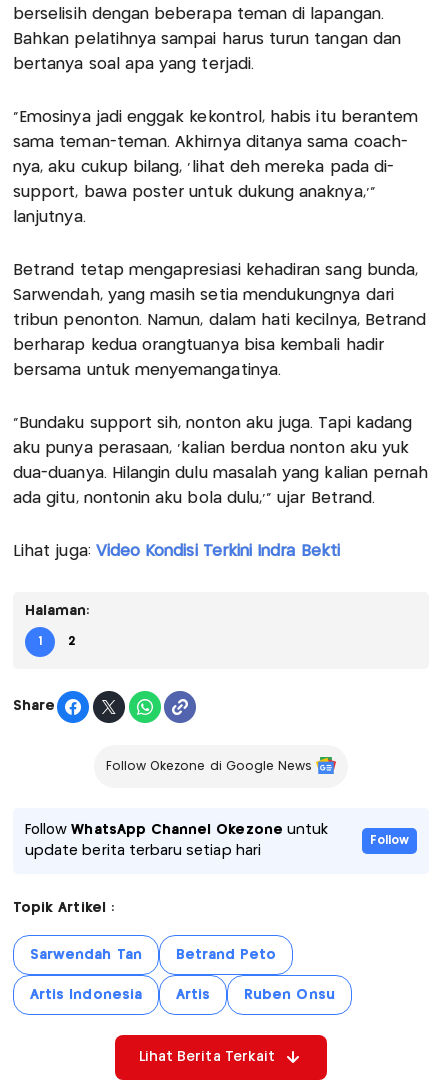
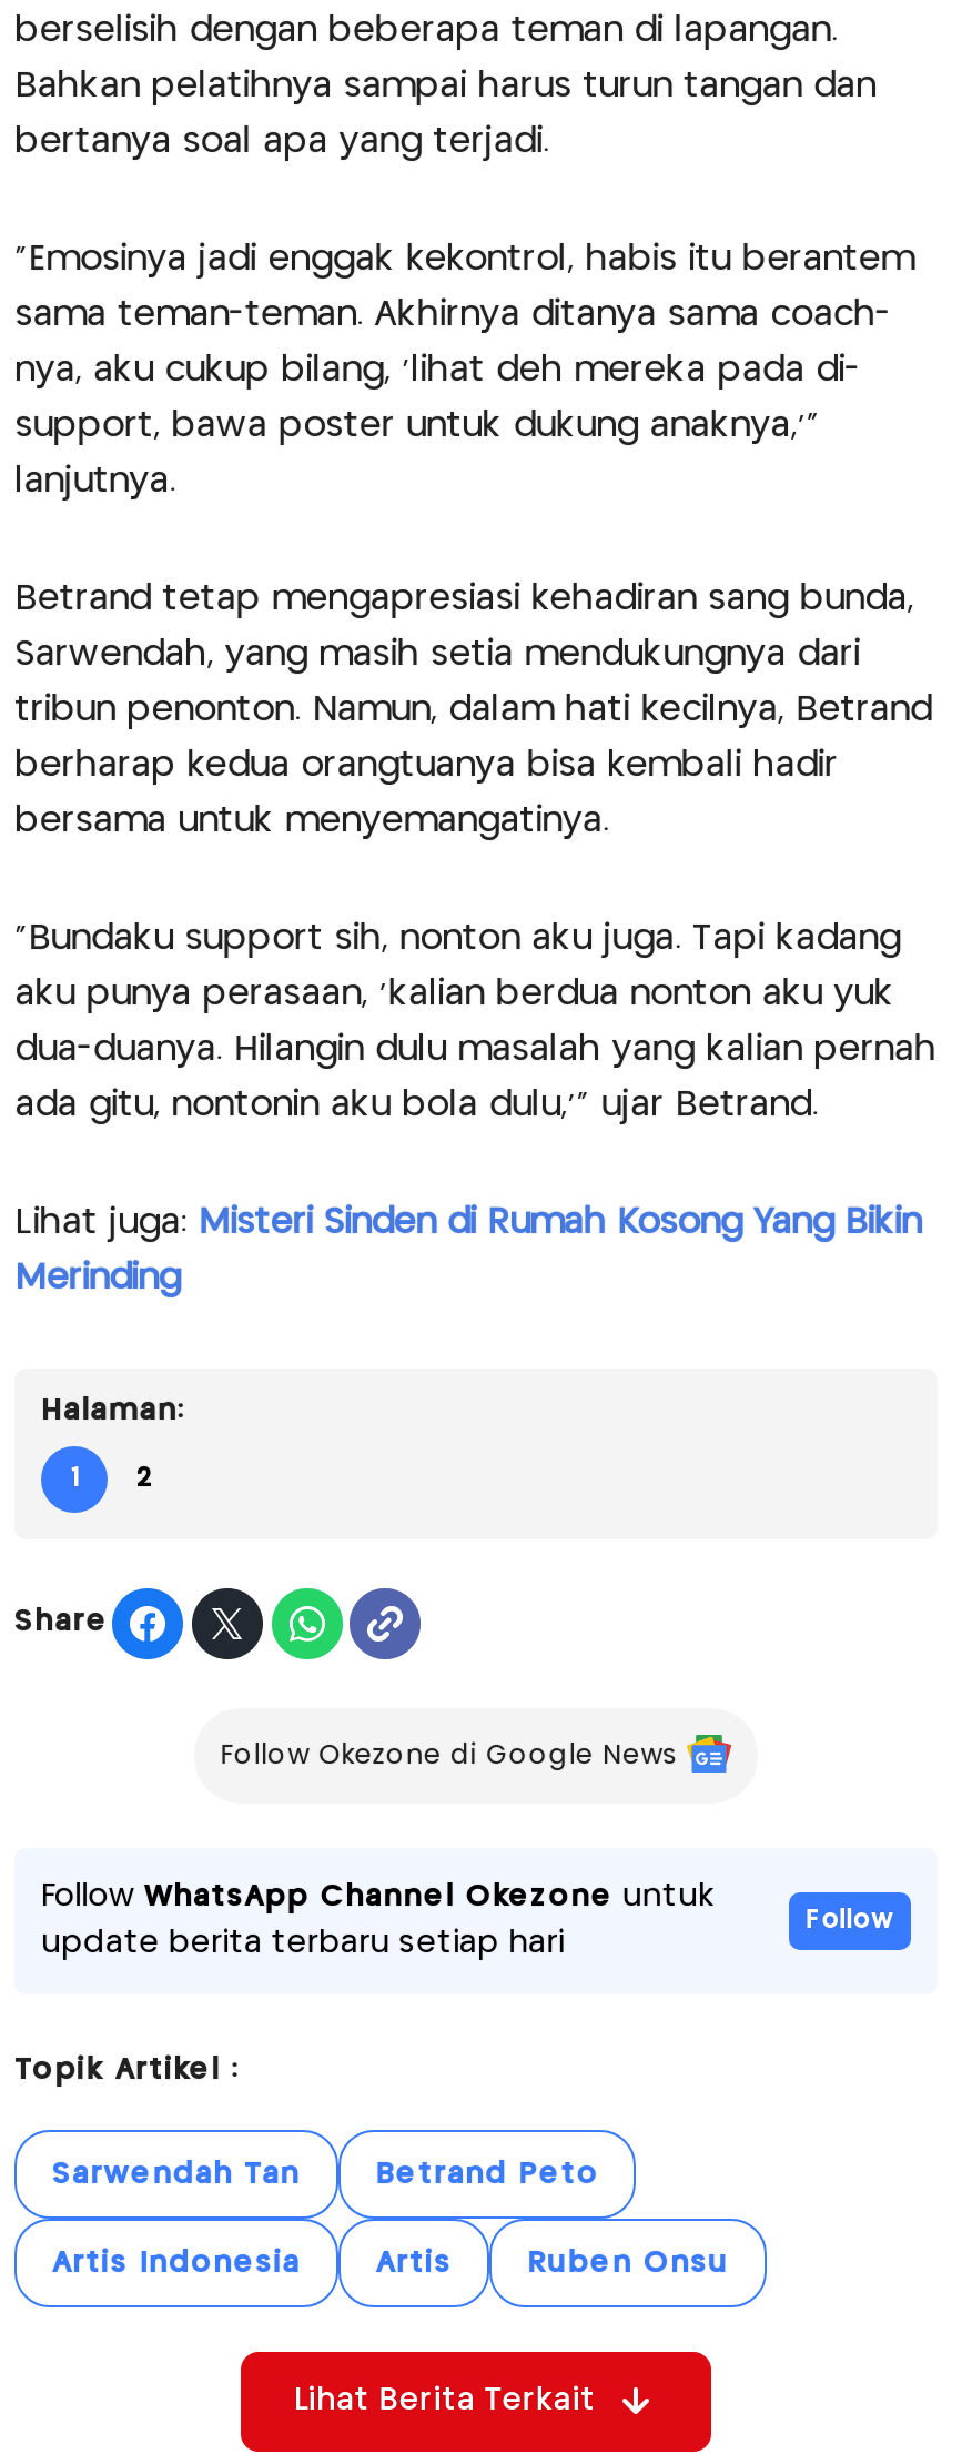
[13,544,340,559] Lihat juga: Video Kondisi Terkini Indra Bekti -> [14,1206,921,1294] Lihat juga: Misteri Sinden di Rumah Kosong Yang Bikin | Merinding

